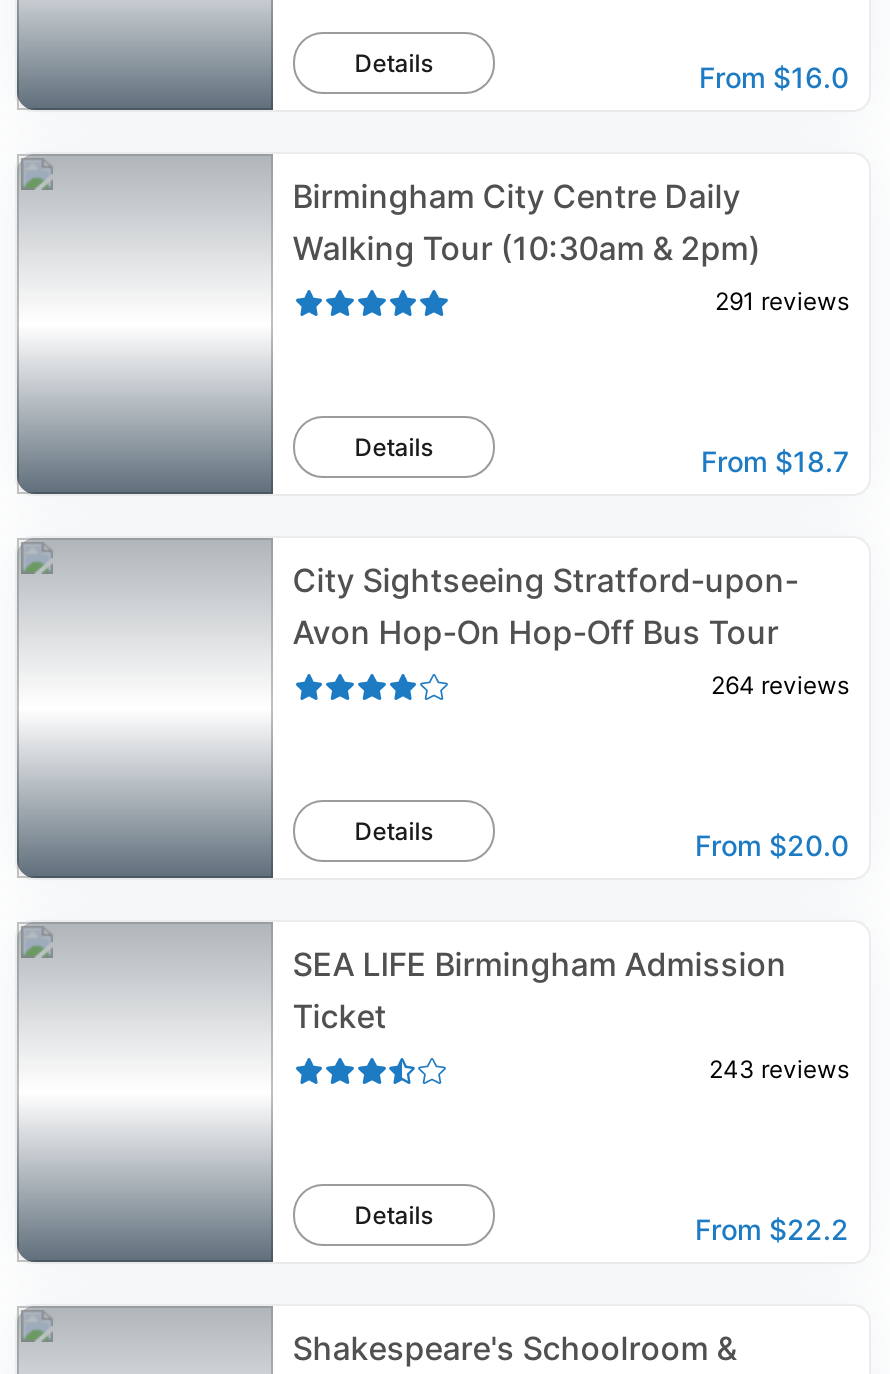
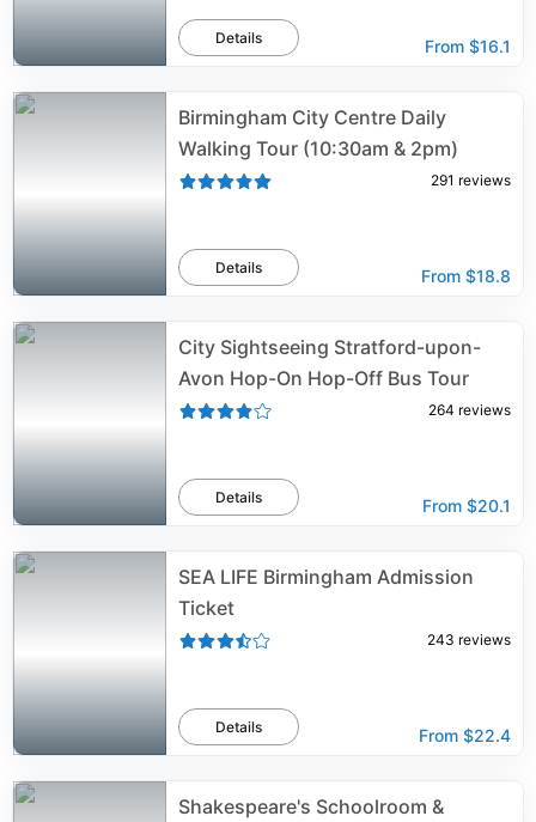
[699,60,849,94] From $16.0 -> [425,36,511,56] From $16.1
[701,444,849,478] From $18.7 -> [421,266,511,286] From $18.8
[695,828,849,862] From $20.0 -> [422,495,511,516] From $20.1
[695,1212,849,1246] From $22.2 -> [419,725,511,745] From $22.4

